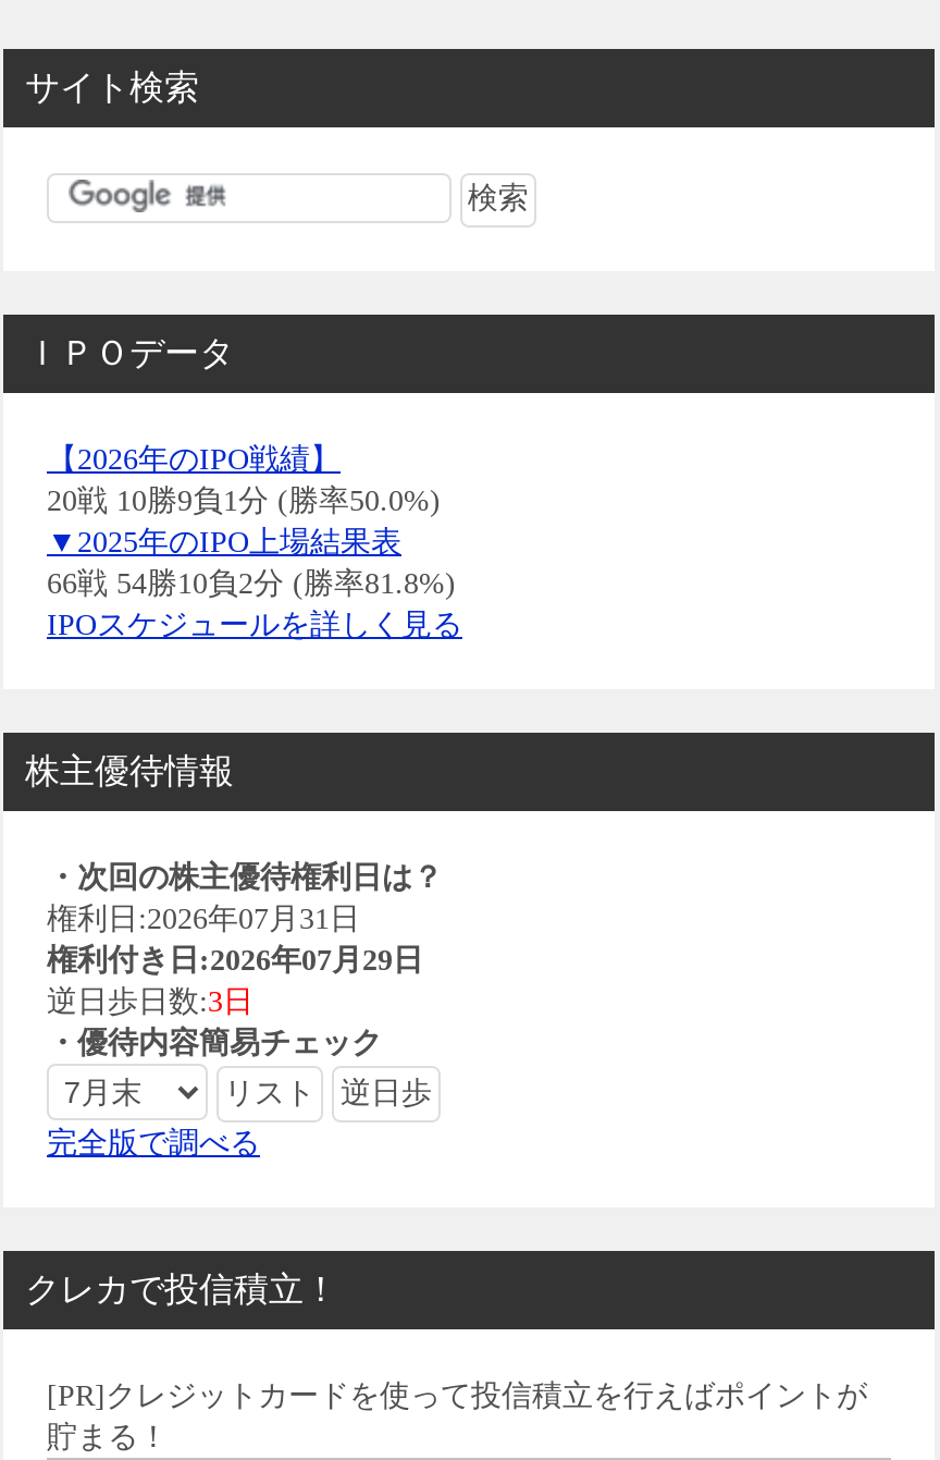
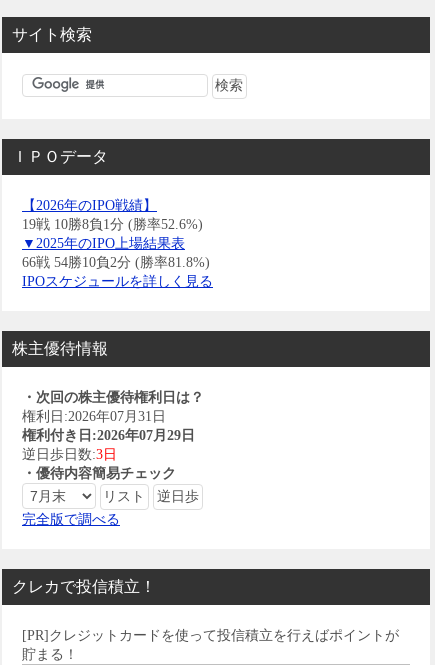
[47,485,441,517] 20戦 10勝9負1分 (勝率50.0%) -> [22,217,203,232] 19戦 10勝8負1分 (勝率52.6%)

